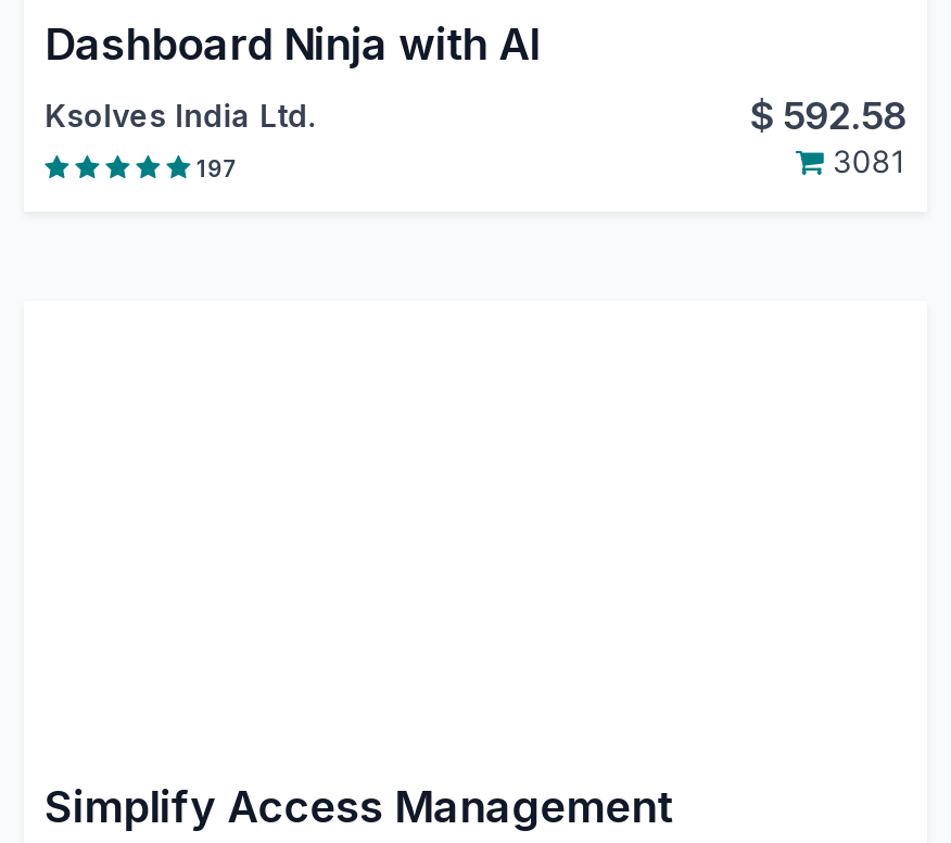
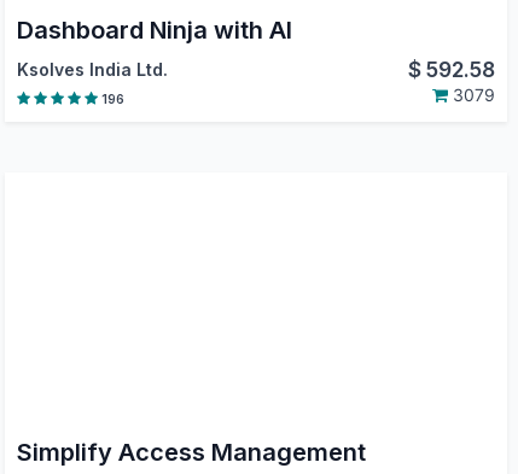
[824,143,906,180] 3081 -> [448,84,496,105] 3079
[197,156,238,184] 197 -> [101,91,124,107] 196

